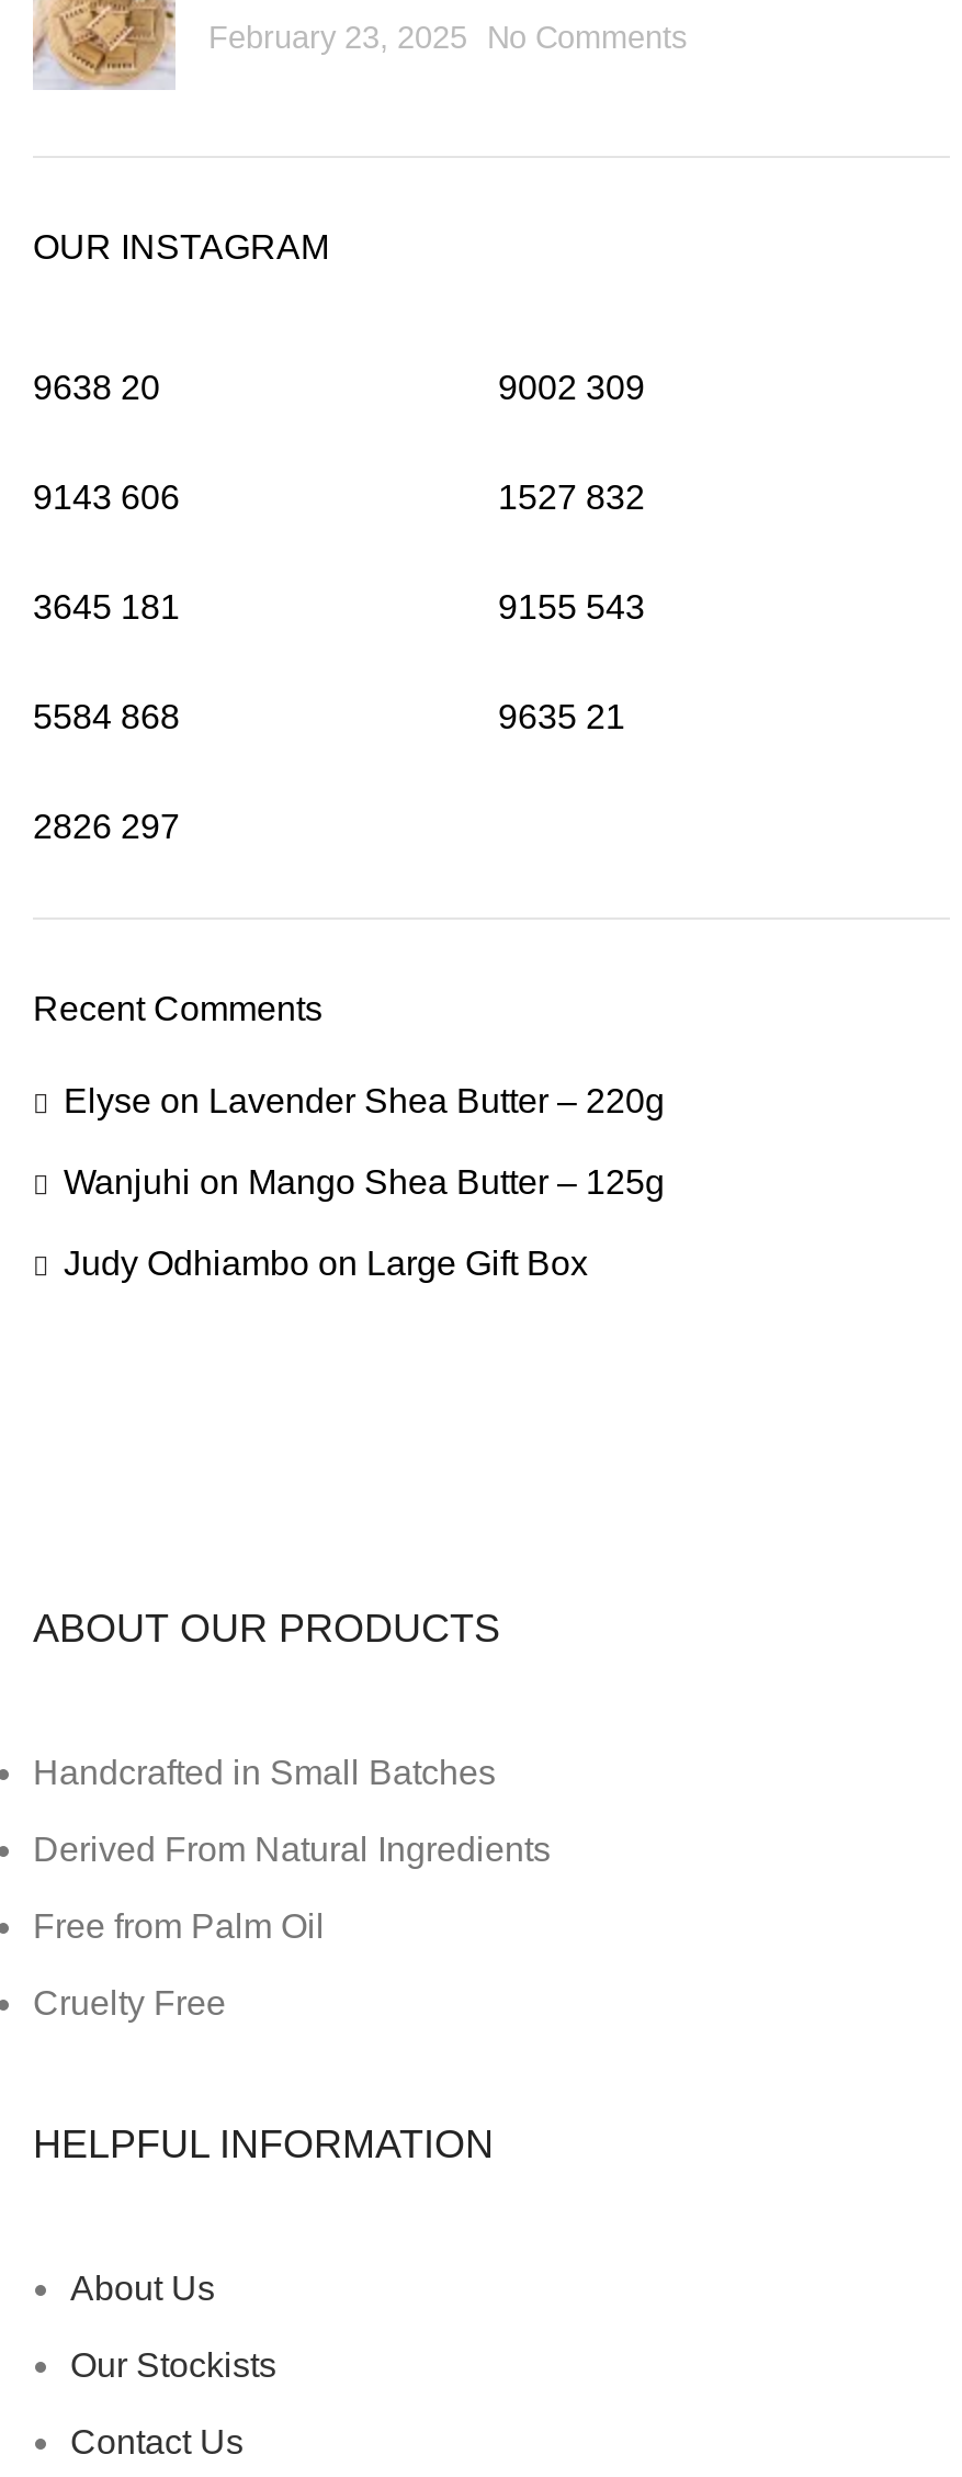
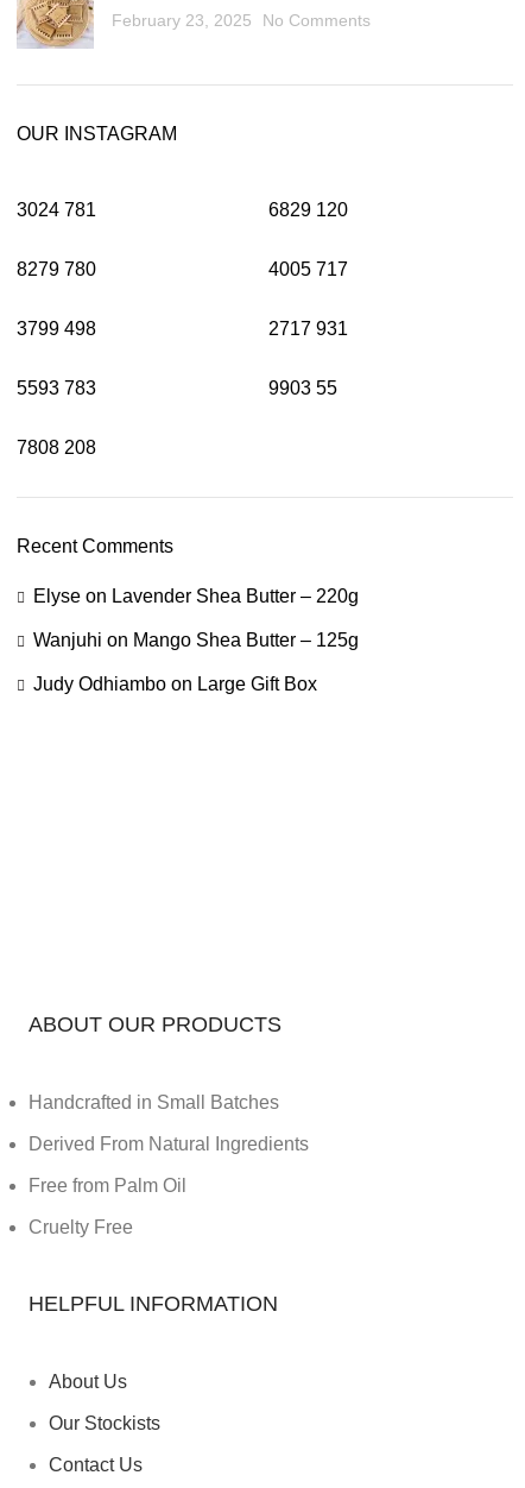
[33,369,160,406] 9638 20 -> [17,200,96,220] 3024 781
[498,369,645,406] 9002 309 -> [268,200,348,220] 6829 120
[33,478,180,516] 9143 606 -> [17,259,96,279] 8279 780
[498,478,645,516] 1527 832 -> [268,259,348,279] 4005 717
[33,588,180,626] 3645 181 -> [17,319,96,339] 3799 498
[498,588,645,626] 9155 543 -> [268,319,348,339] 2717 931
[33,698,180,735] 5584 868 -> [17,378,96,398] 5593 783
[498,698,625,735] 9635 21 -> [268,378,337,398] 9903 55
[33,808,180,845] 2826 297 -> [17,437,96,458] 7808 208

